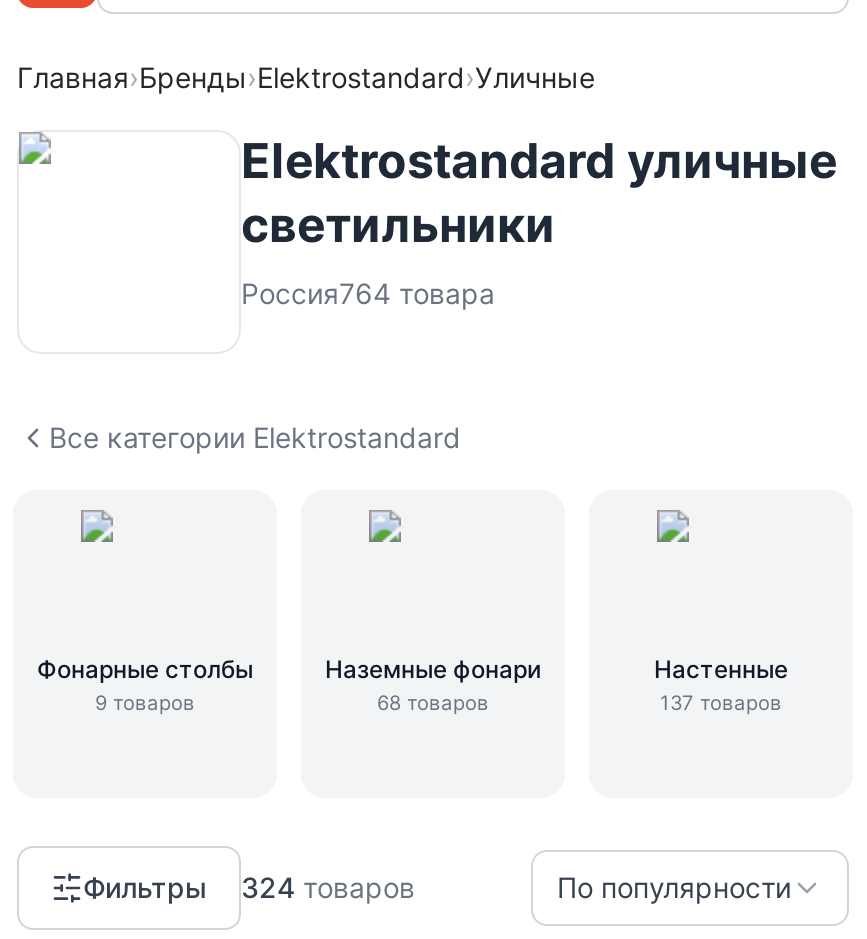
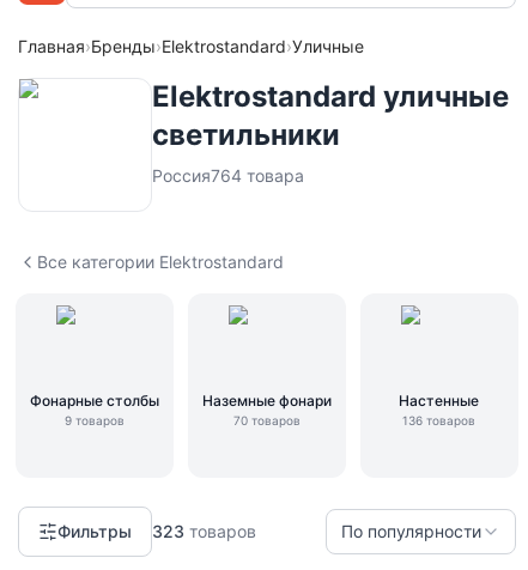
[377,690,489,714] 68 товаров -> [233,413,301,427] 70 товаров
[660,690,782,714] 137 товаров -> [403,413,476,427] 136 товаров
[83,870,415,904] Фильтры 324 товаров -> [57,521,256,541] Фильтры 323 товаров

